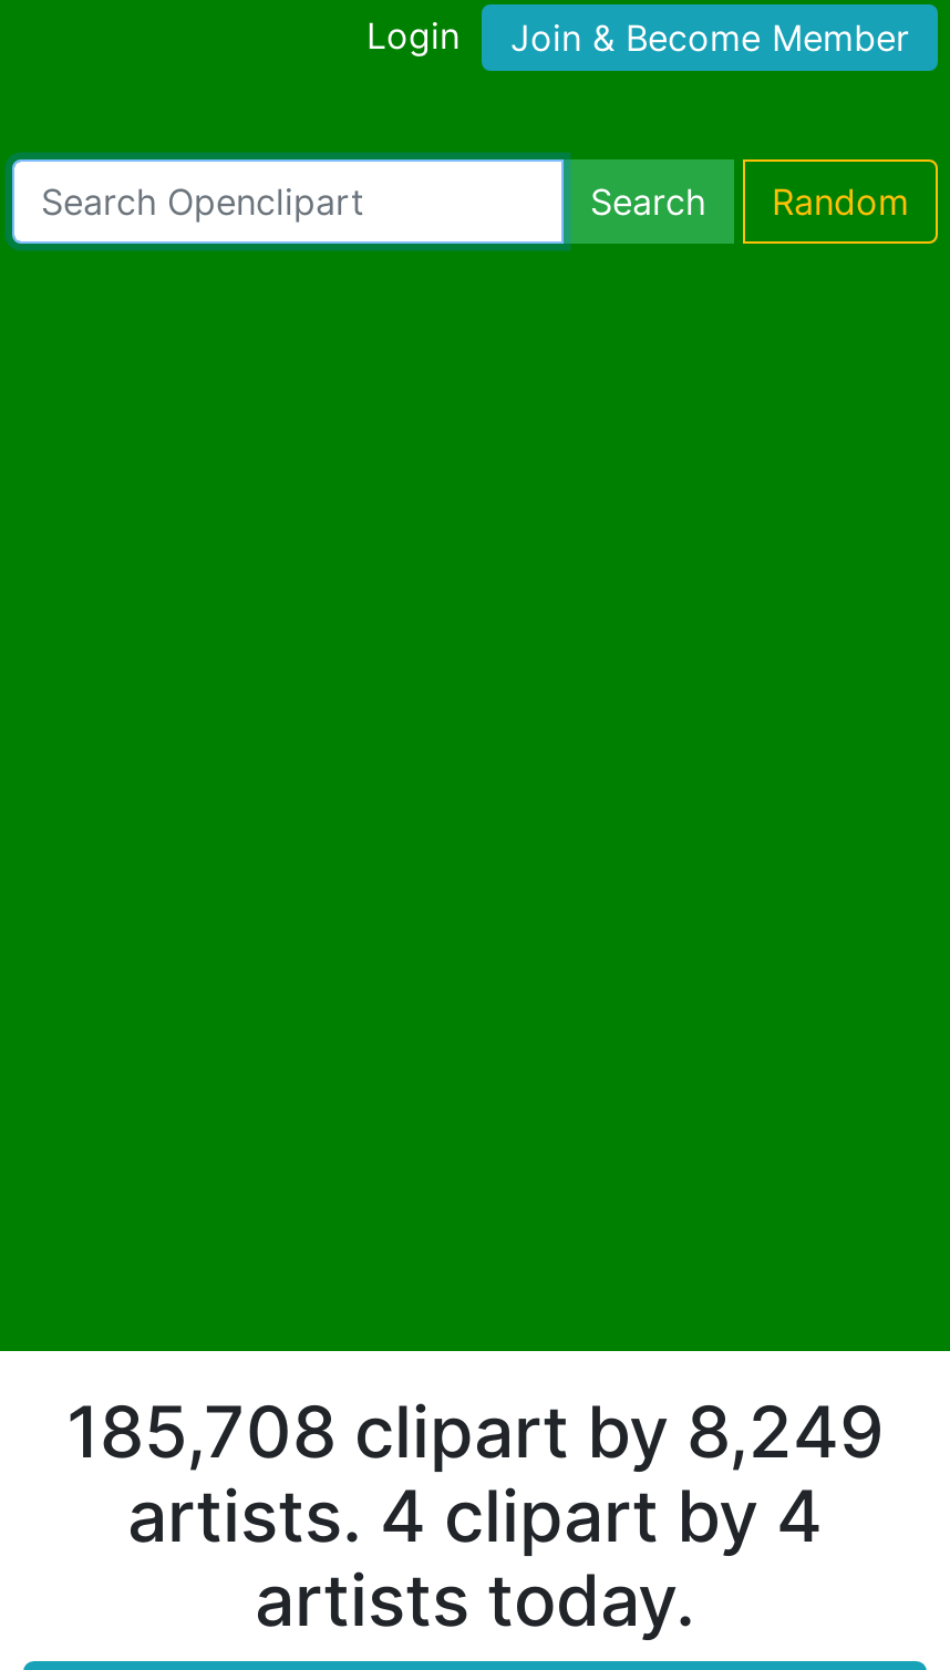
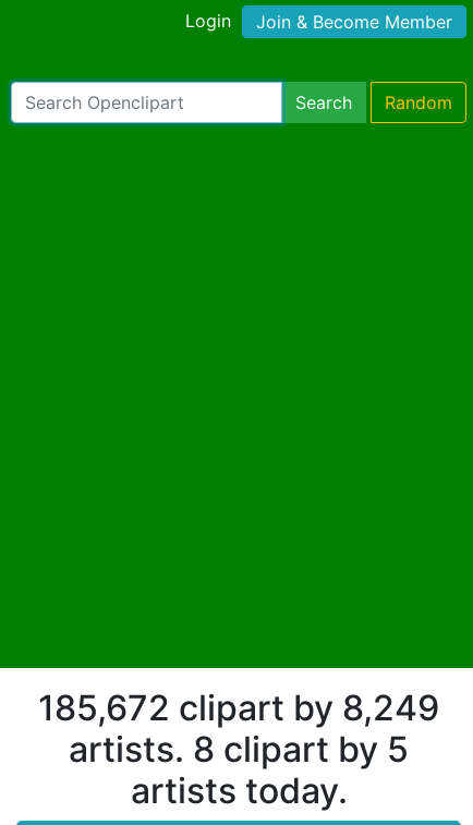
[66,1388,884,1474] 185,708 clipart by 8,249 -> [38,686,439,729] 185,672 clipart by 8,249
[127,1472,823,1558] artists. 4 clipart by 4 -> [69,727,409,770] artists. 8 clipart by 5

